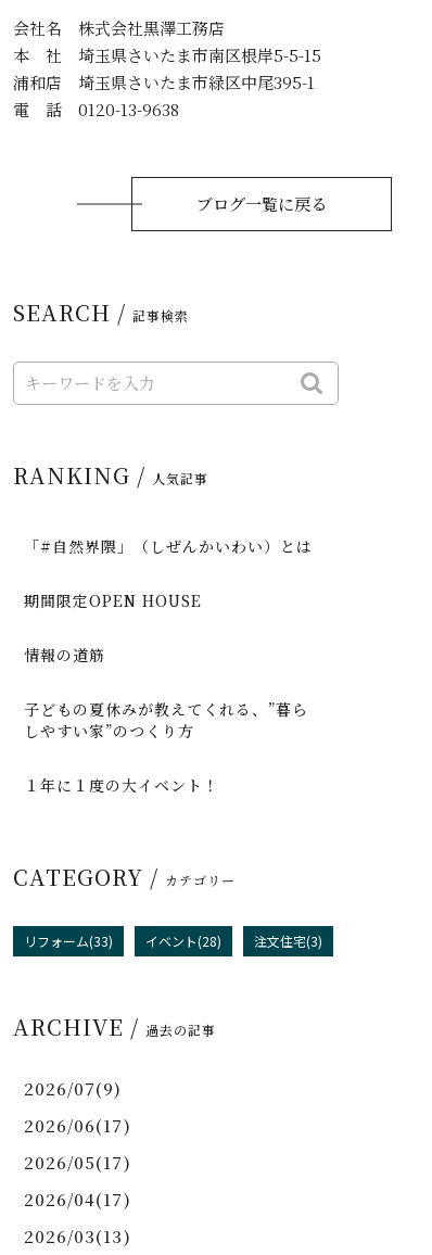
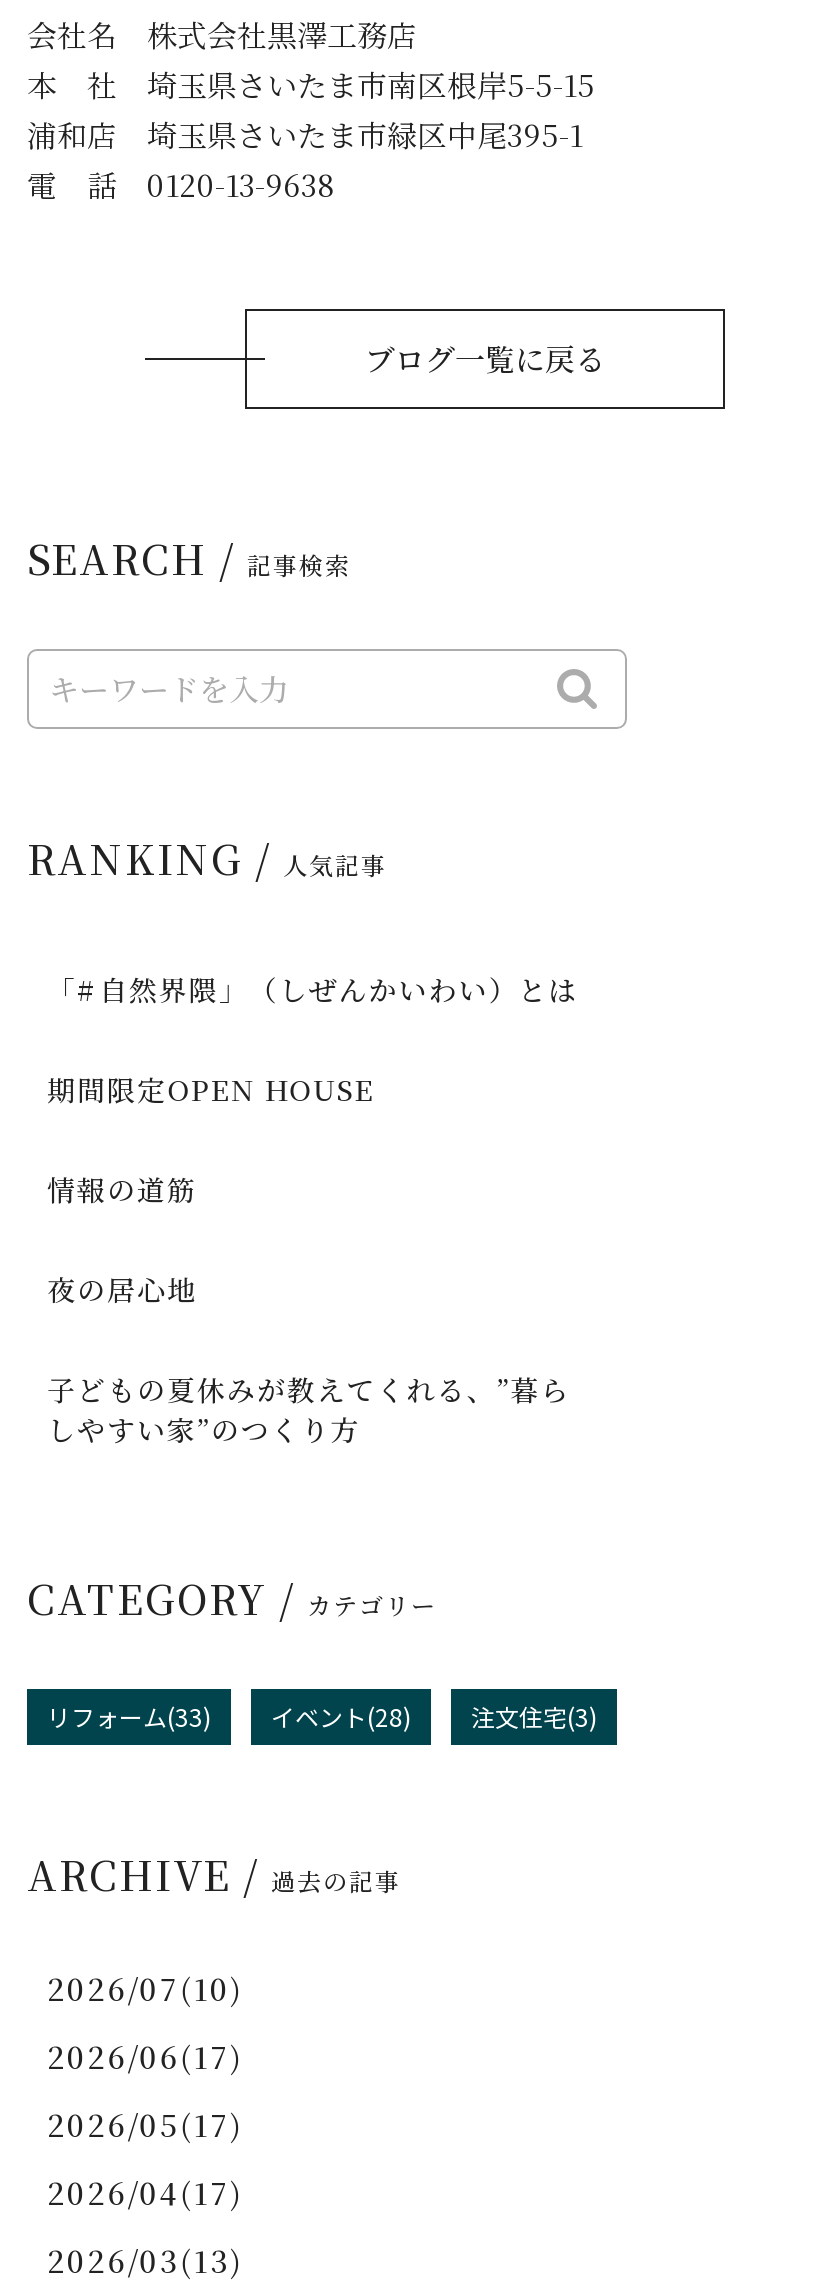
none -> [47,1269,197,1309] 夜の居心地
moved [24,698,308,741] -> [47,1369,570,1449]: 子どもの夏休みが教えてくれる、”暮ら | しやすい家”のつくり方
[24,774,219,796] １年に１度の大イベント！ -> none
[24,1077,122,1100] 2026/07(9) -> [47,1967,244,2009] 2026/07(10)

